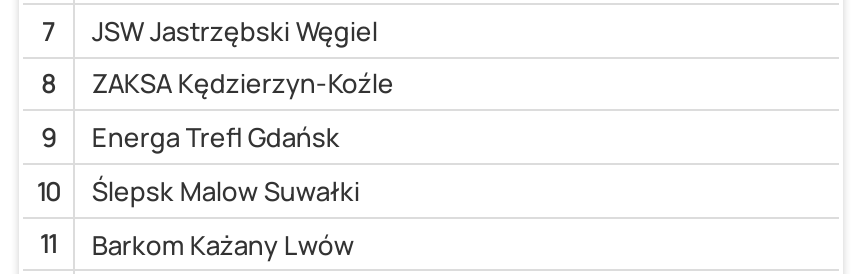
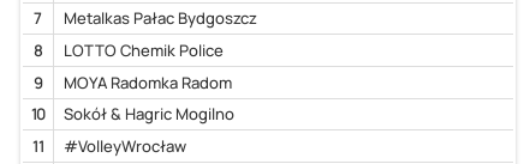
[92,13,378,49] JSW Jastrzębski Węgiel -> [64,8,258,29] Metalkas Pałac Bydgoszcz
[92,66,394,102] ZAKSA Kędzierzyn-Koźle -> [64,40,224,61] LOTTO Chemik Police
[92,120,340,156] Energa Trefl Gdańsk -> [64,72,232,93] MOYA Radomka Radom
[92,173,360,209] Ślepsk Malow Suwałki -> [64,103,235,125] Sokół & Hagric Mogilno
[92,226,354,262] Barkom Każany Lwów -> [64,135,187,157] #VolleyWrocław

